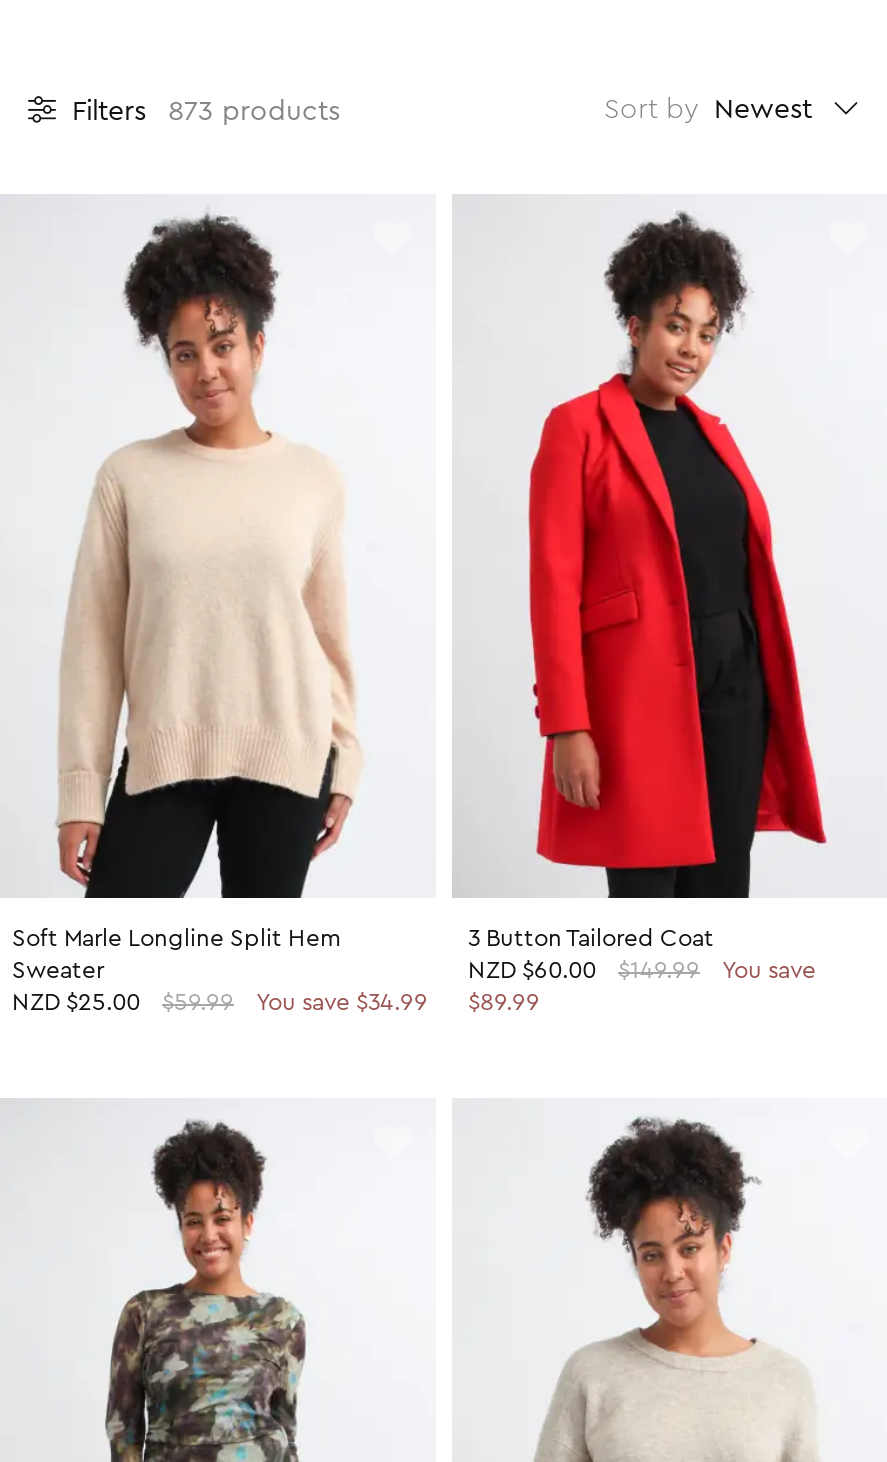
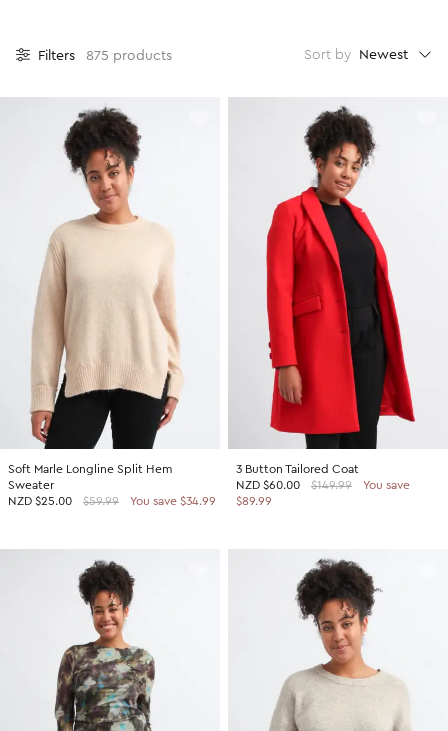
[72,98,340,127] Filters 873 products -> [38,49,172,63] Filters 875 products

